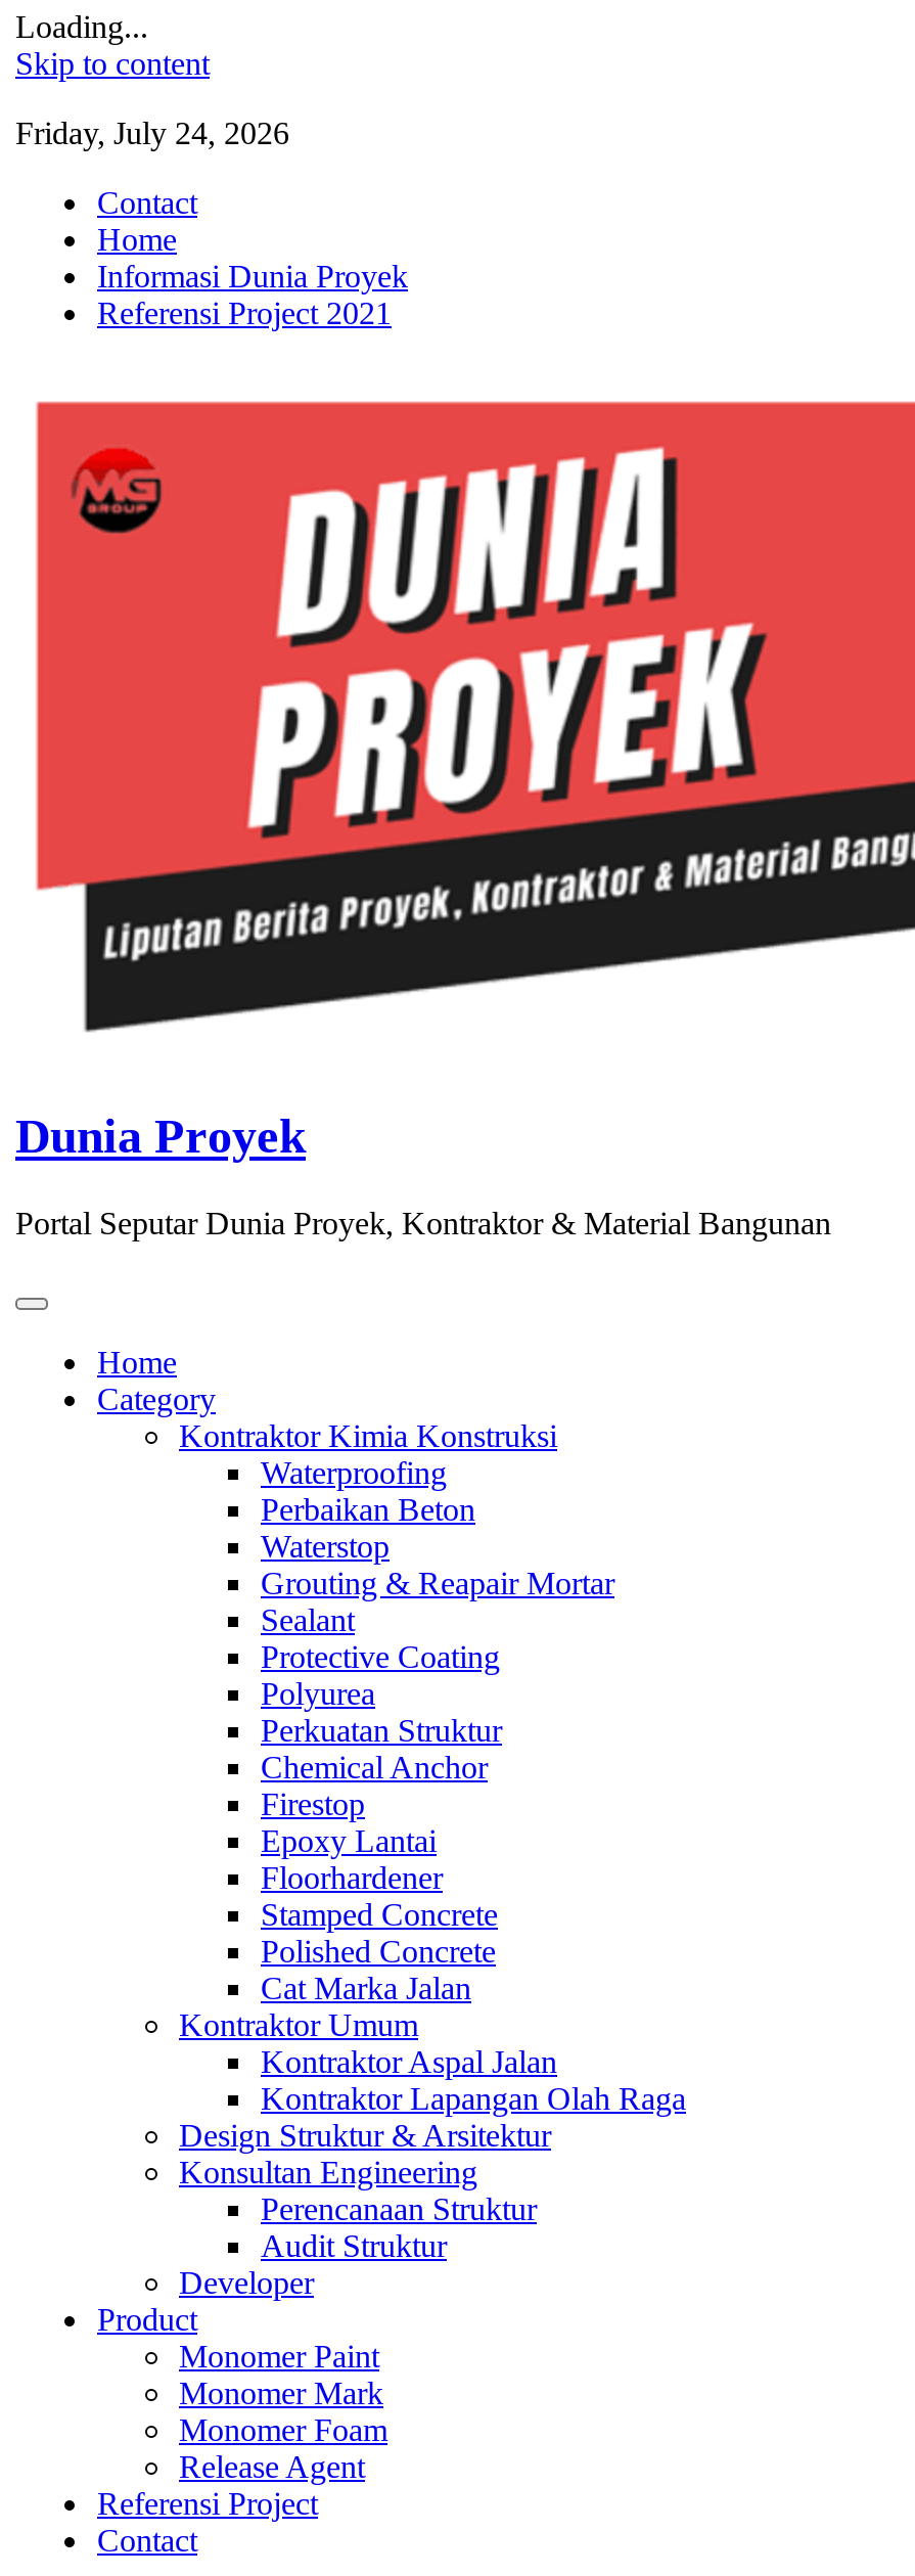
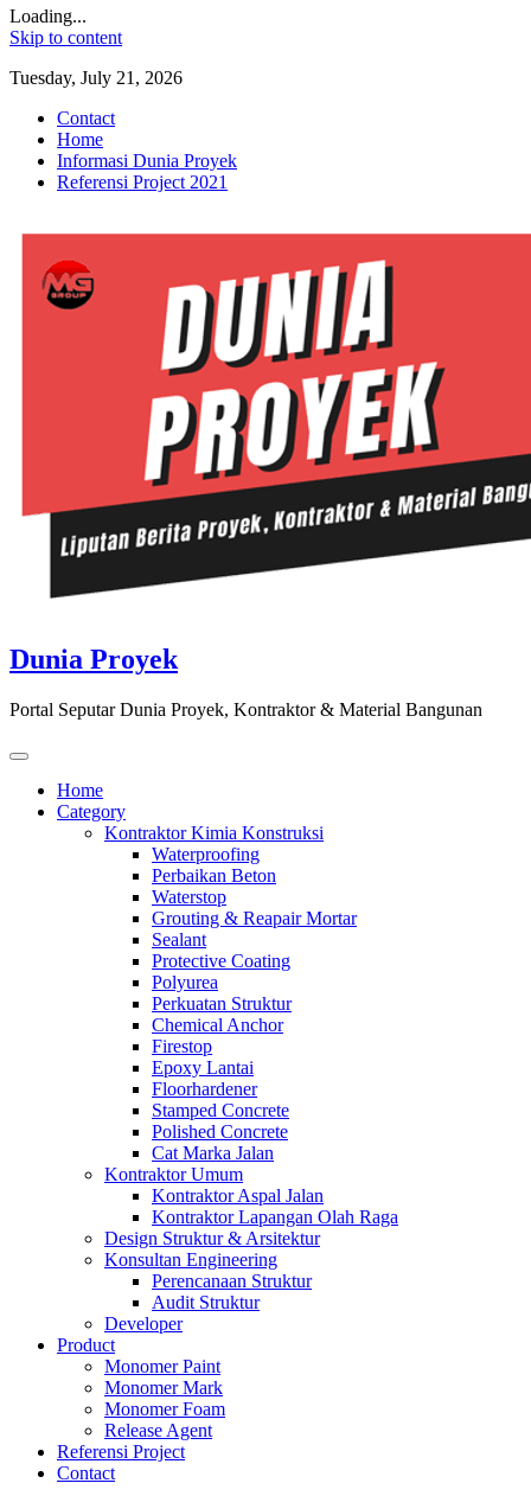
[15,116,289,150] Friday, July 24, 2026 -> [9,68,183,88] Tuesday, July 21, 2026

